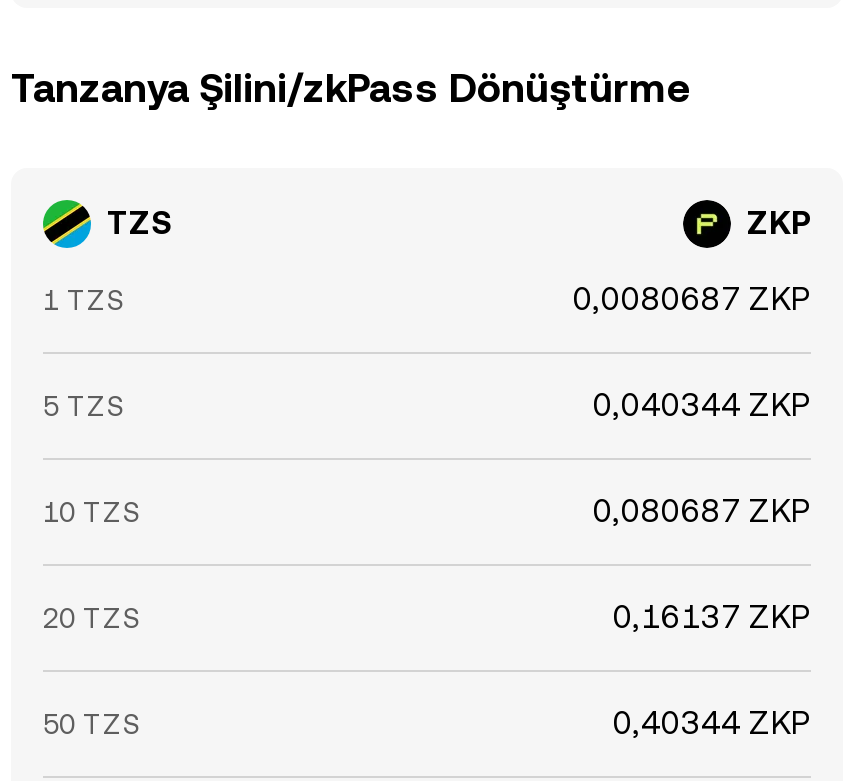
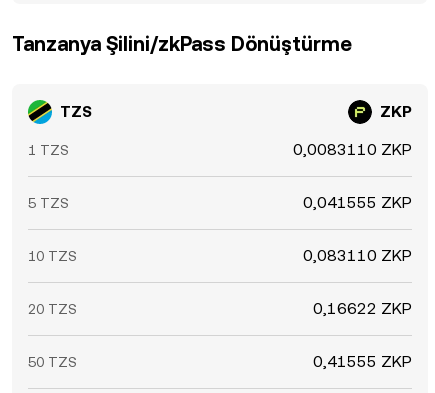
[573,280,811,318] 0,0080687 ZKP -> [293,140,412,159] 0,0083110 ZKP
[593,386,811,424] 0,040344 ZKP -> [303,193,412,212] 0,041555 ZKP
[593,492,811,530] 0,080687 ZKP -> [303,246,412,265] 0,083110 ZKP
[613,598,811,636] 0,16137 ZKP -> [313,299,412,318] 0,16622 ZKP
[613,704,811,742] 0,40344 ZKP -> [313,352,412,371] 0,41555 ZKP

